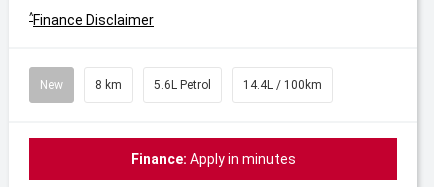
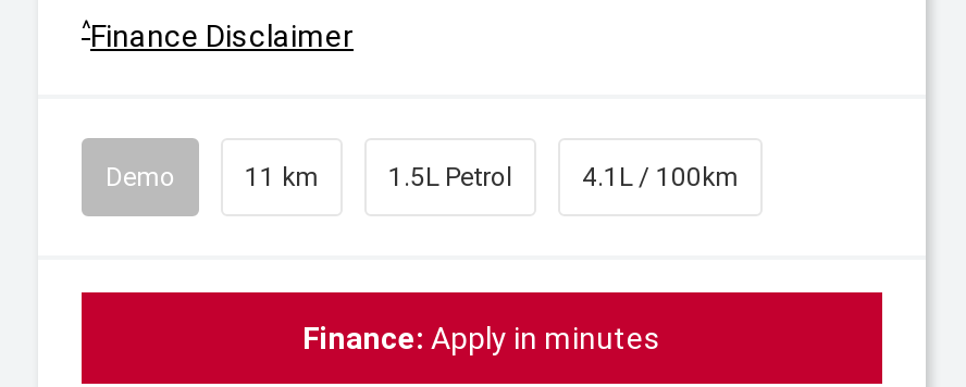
[40,78,322,92] New | 8 km | 5.6L Petrol | 14.4L / 100km -> [106,162,739,192] Demo | 11 km | 1.5L Petrol | 4.1L / 100km

